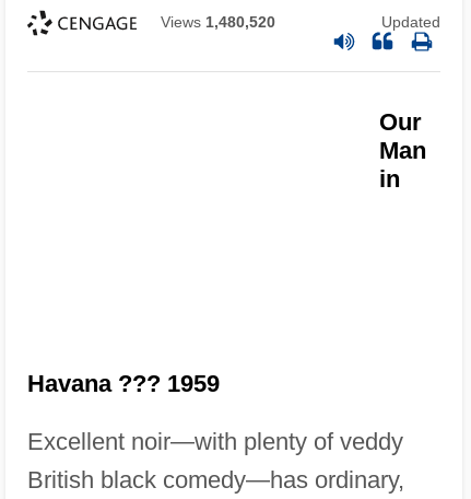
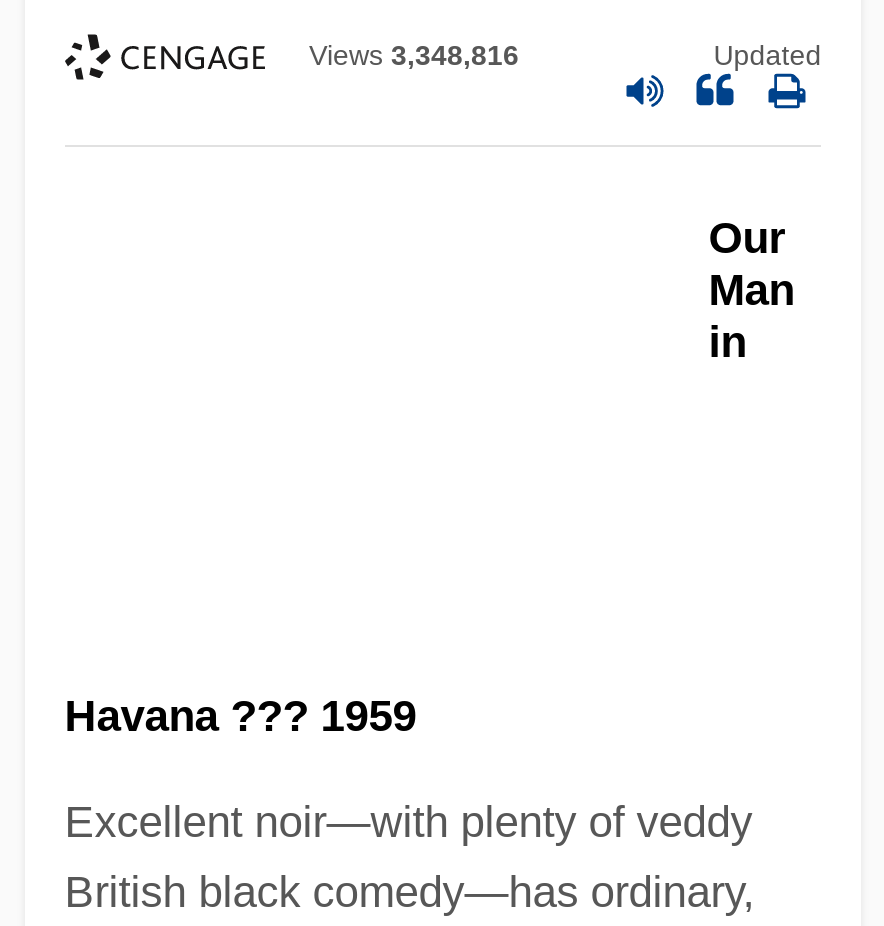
[161,14,275,31] Views 1,480,520 -> [309,40,519,72] Views 3,348,816

